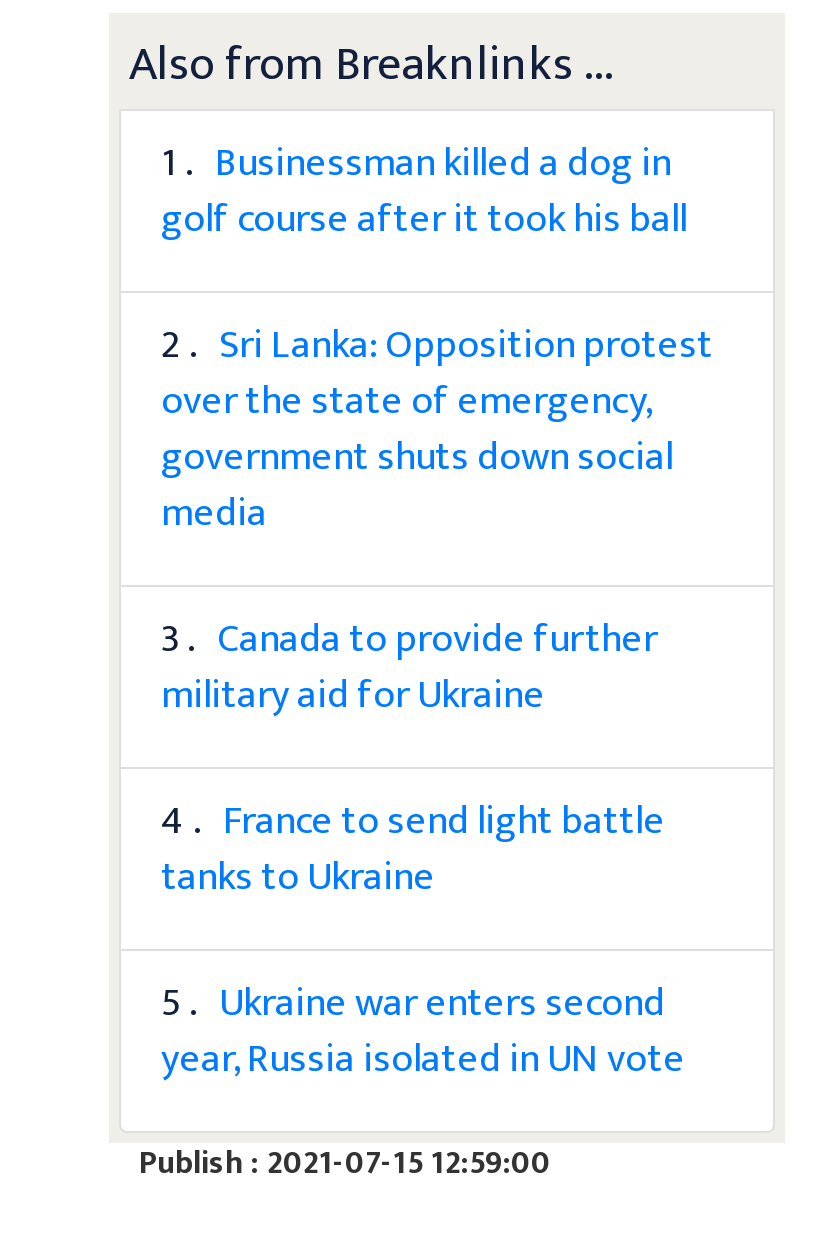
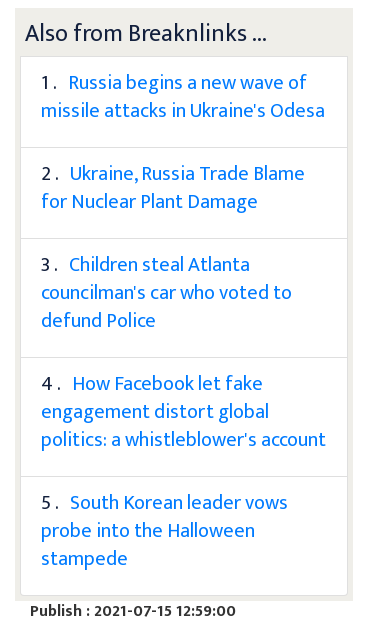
[161,130,687,254] 1 . Businessman killed a dog in | golf course after it took his ball -> [41,66,325,128] 1 . Russia begins a new wave of | missile attacks in Ukraine's Odesa
[161,312,713,548] 2 . Sri Lanka: Opposition protest | over the state of emergency, | government shuts down social | media -> [41,157,305,219] 2 . Ukraine, Russia Trade Blame | for Nuclear Plant Damage
[161,606,657,730] 3 . Canada to provide further | military aid for Ukraine -> [41,248,292,338] 3 . Children steal Atlanta | councilman's car who voted to | defund Police
[161,788,665,912] 4 . France to send light battle | tanks to Ukraine -> [41,367,326,457] 4 . How Facebook let fake | engagement distort global | politics: a whistleblower's account
[161,970,685,1094] 5 . Ukraine war enters second | year, Russia isolated in UN vote -> [41,486,288,576] 5 . South Korean leader vows | probe into the Halloween | stampede

